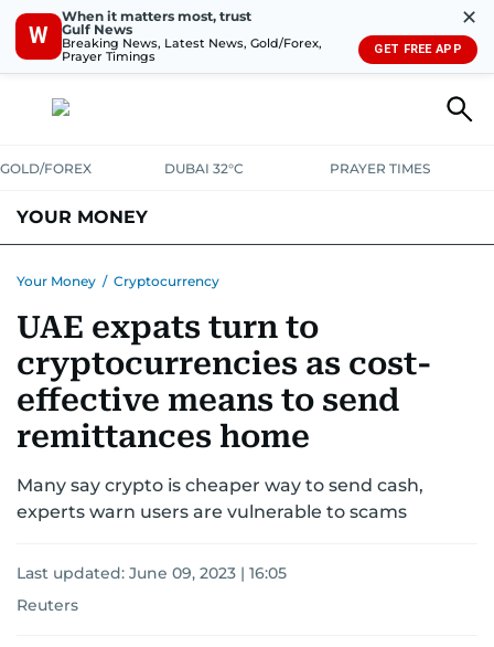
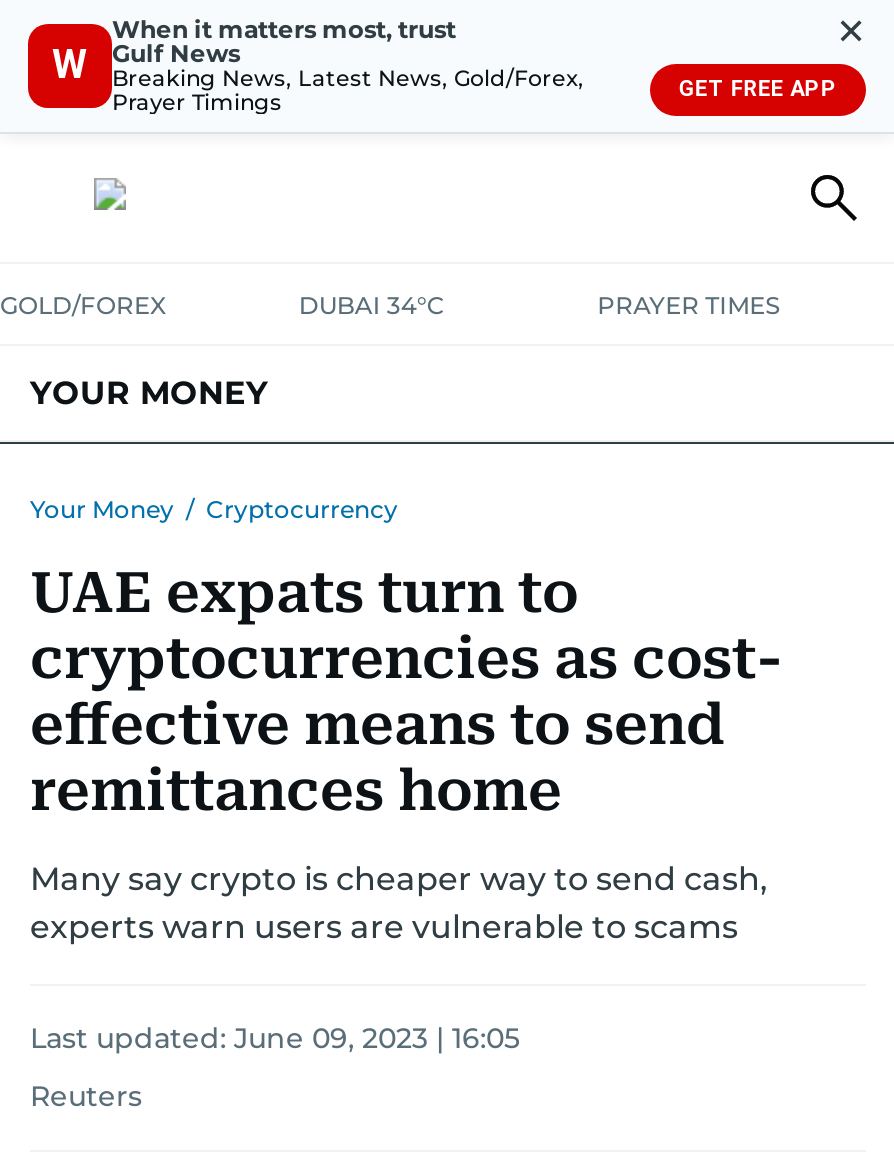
[165,160,244,177] DUBAI 32°C -> [299,290,445,320] DUBAI 34°C

